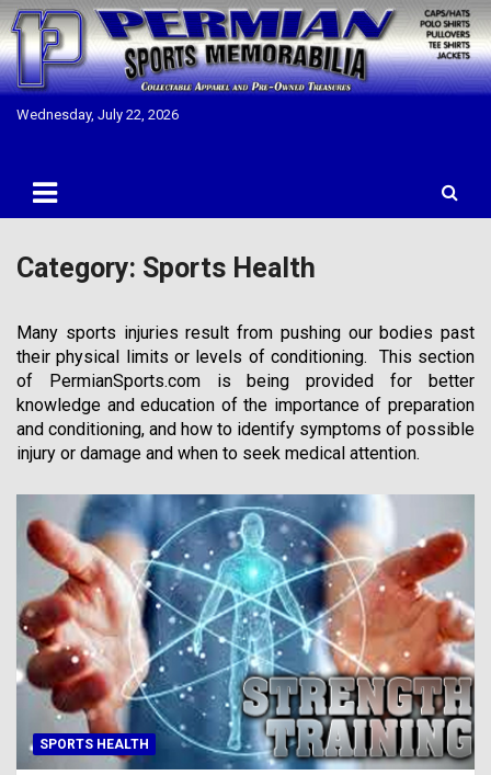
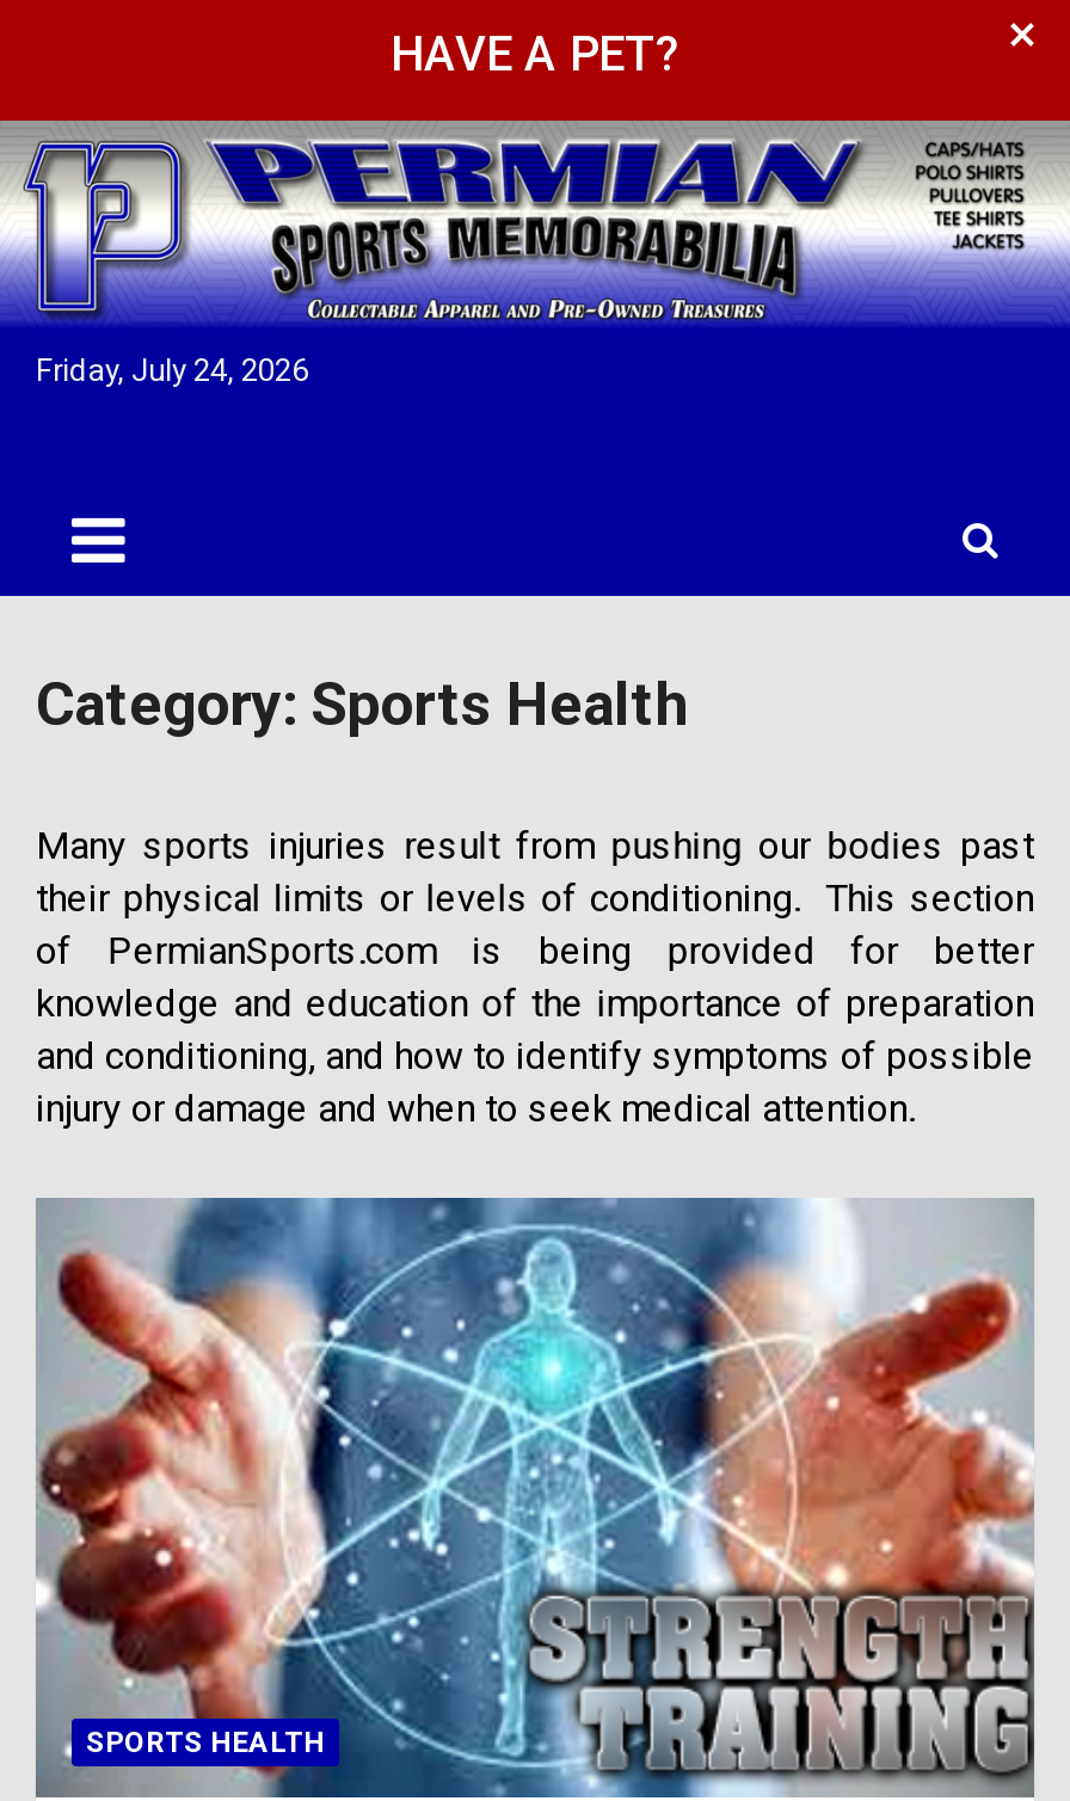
none -> [391,25,679,82] HAVE A PET?
[16,106,179,123] Wednesday, July 22, 2026 -> [36,353,308,389] Friday, July 24, 2026

